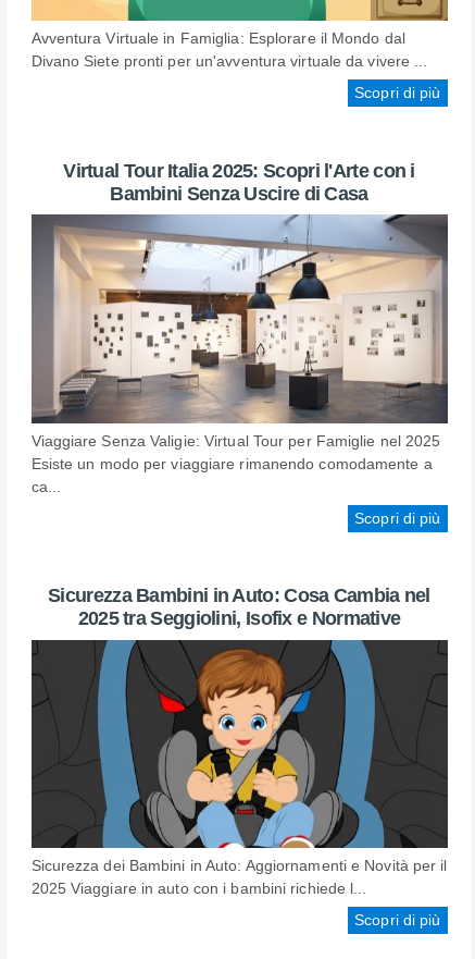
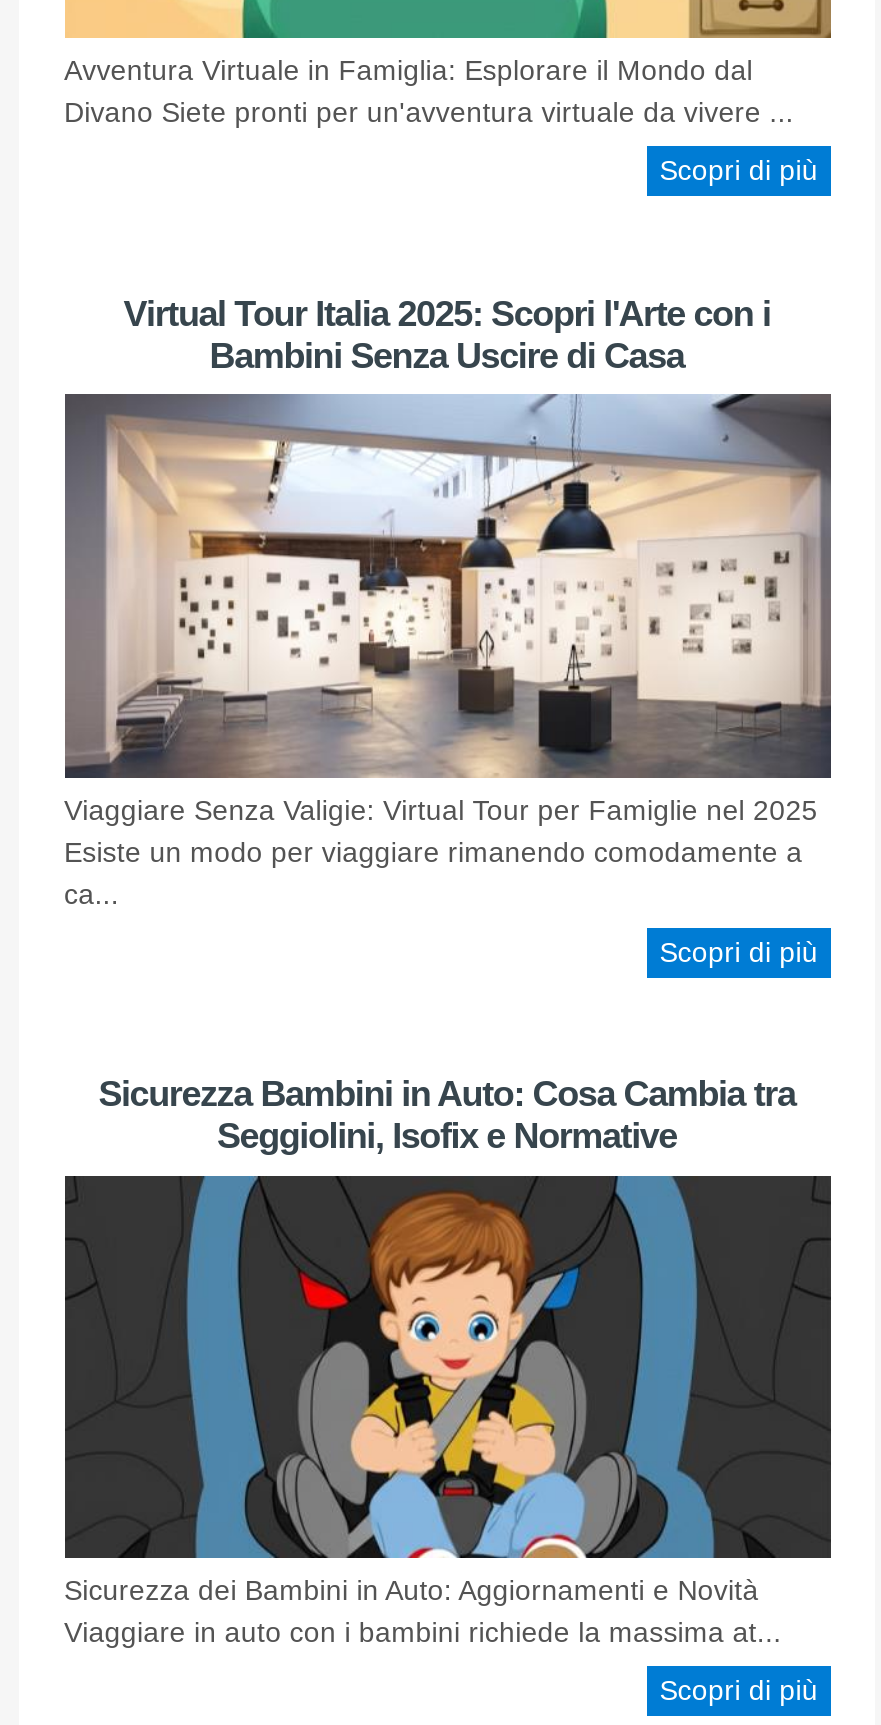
[48,585,430,629] Sicurezza Bambini in Auto: Cosa Cambia nel | 2025 tra Seggiolini, Isofix e Normative -> [98,1074,796,1156] Sicurezza Bambini in Auto: Cosa Cambia tra | Seggiolini, Isofix e Normative
[31,857,447,897] Sicurezza dei Bambini in Auto: Aggiornamenti e Novità per il | 2025 Viaggiare in auto con i bambini richiede l... -> [64,1574,781,1648] Sicurezza dei Bambini in Auto: Aggiornamenti e Novità | Viaggiare in auto con i bambini richiede la massima at...

